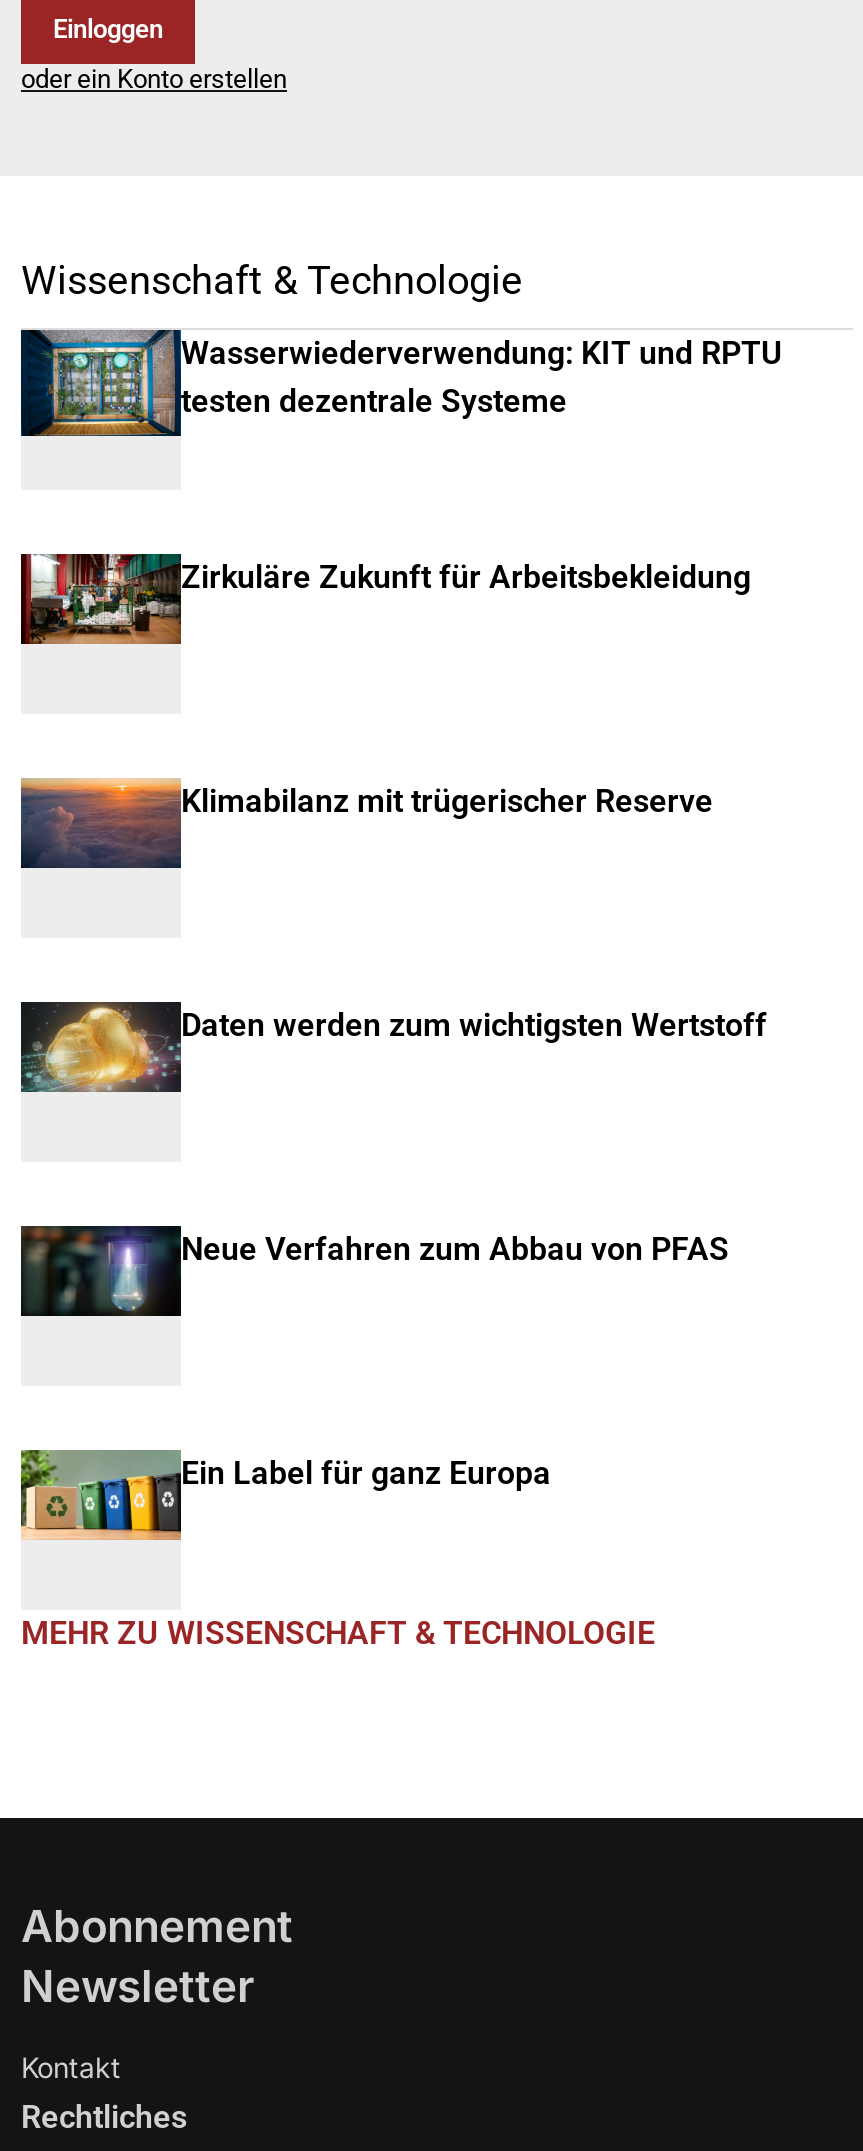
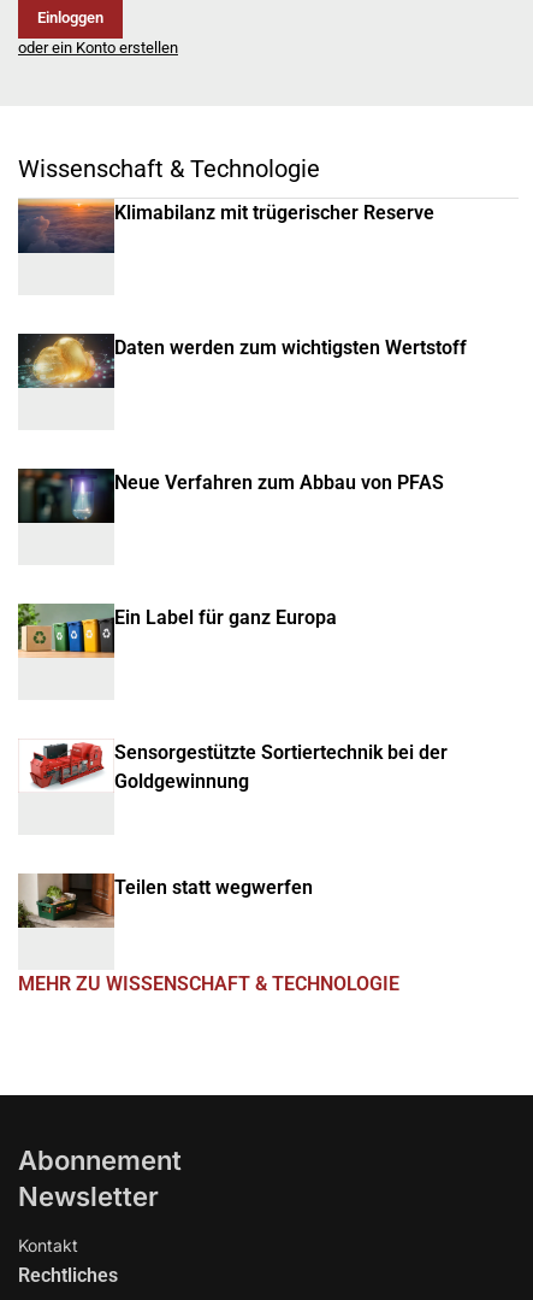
[19,328,783,438] [image] | Wasserwiederverwendung: KIT und RPTU | testen dezentrale Systeme -> none
[21,552,751,646] [image] | Zirkuläre Zukunft für Arbeitsbekleidung -> none
moved [19,778,767,1492] -> [17,199,467,629]: [image] | Klimabilanz mit trügerischer Reserve | Daten werden zum wichtigsten Wertstoff | Neue Verfahren zum Abbau von PFAS | Ein Label für ganz Europa
moved [17,1448,179,1542] -> [16,602,113,659]: [image]
none -> [17,872,313,929] [image] | Teilen statt wegwerfen
none -> [29,741,448,793] [image] | Sensorgestützte Sortiertechnik bei der | Goldgewinnung

